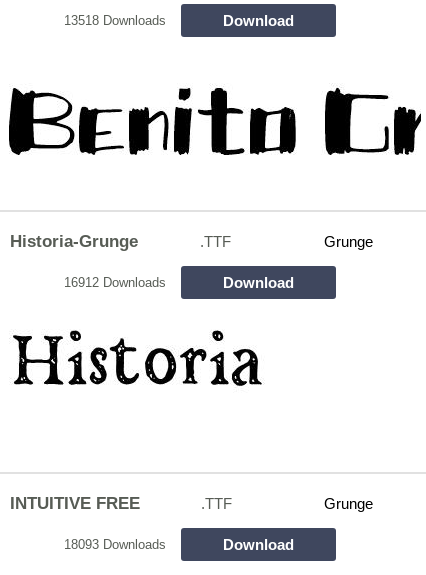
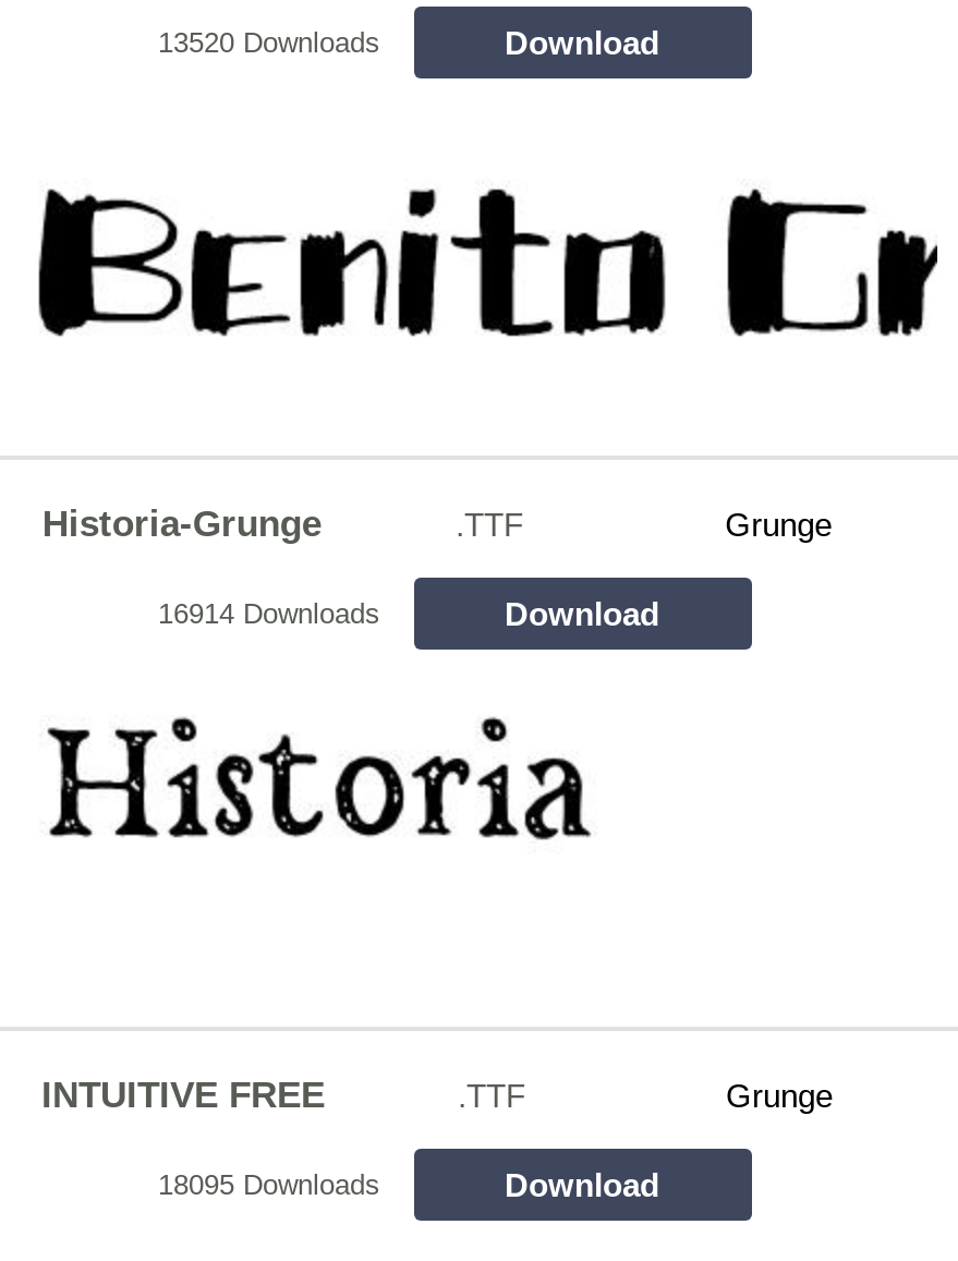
[63,13,165,28] 13518 Downloads -> [158,26,380,58] 13520 Downloads
[63,275,165,290] 16912 Downloads -> [158,597,380,630] 16914 Downloads
[63,537,165,552] 18093 Downloads -> [158,1168,380,1201] 18095 Downloads

